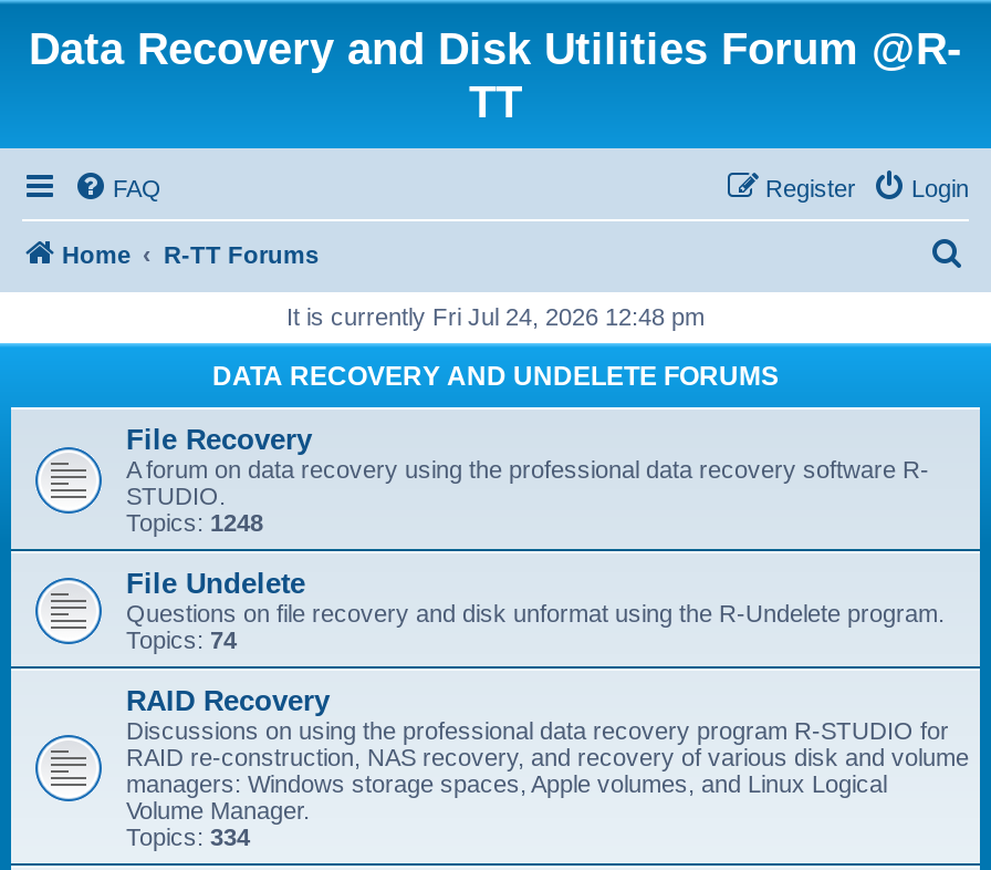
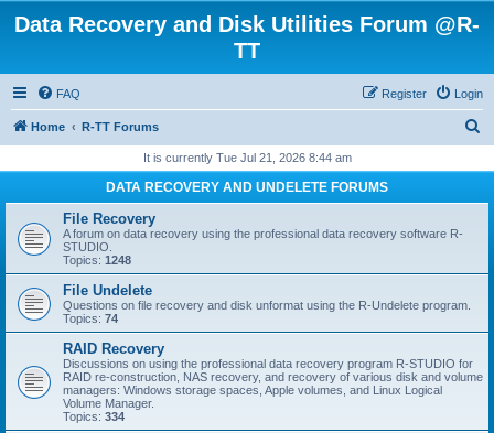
[286,303,705,330] It is currently Fri Jul 24, 2026 12:48 pm -> [143,151,351,164] It is currently Tue Jul 21, 2026 8:44 am

